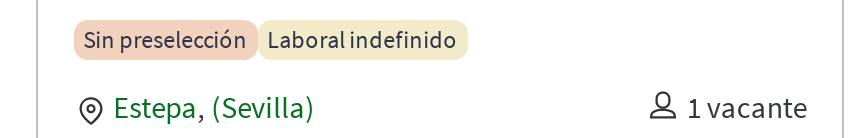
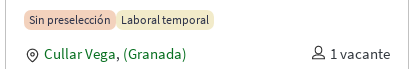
[267,25,457,55] Laboral indefinido -> [121,12,209,27] Laboral temporal
[113,89,315,127] Estepa, (Sevilla) -> [44,44,187,63] Cullar Vega, (Granada)

